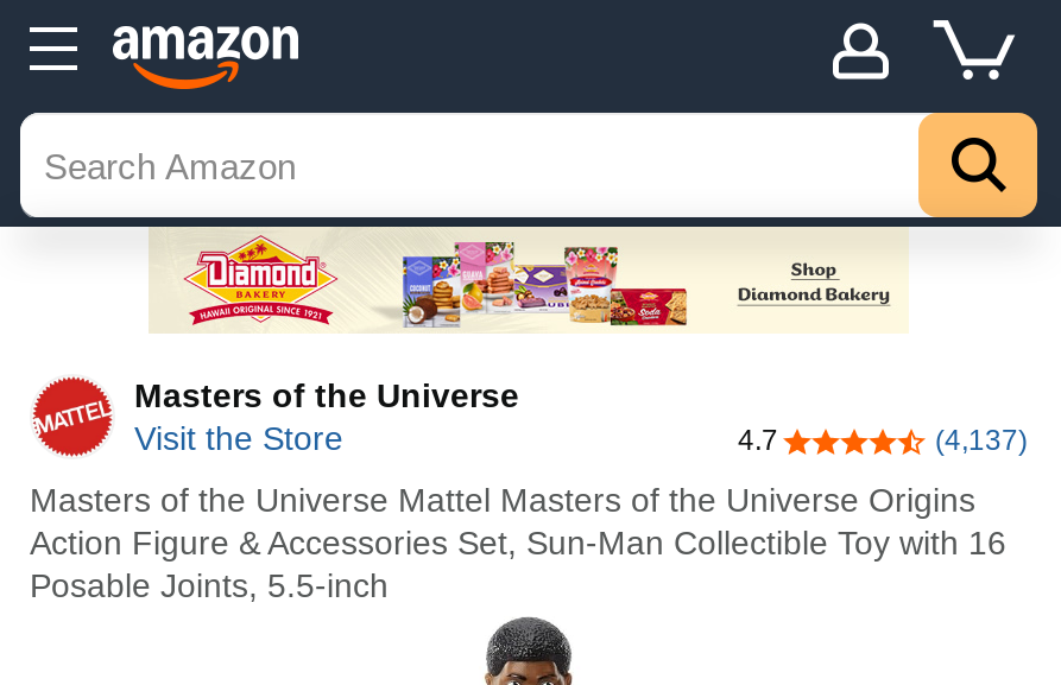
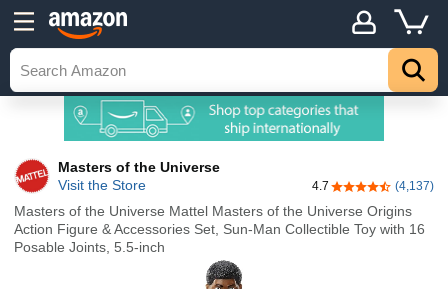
[149,224,909,334] [image] -> [63,95,385,142] [image]

